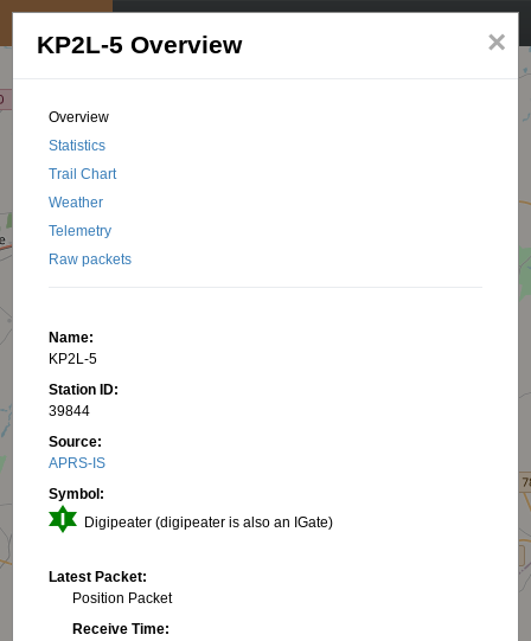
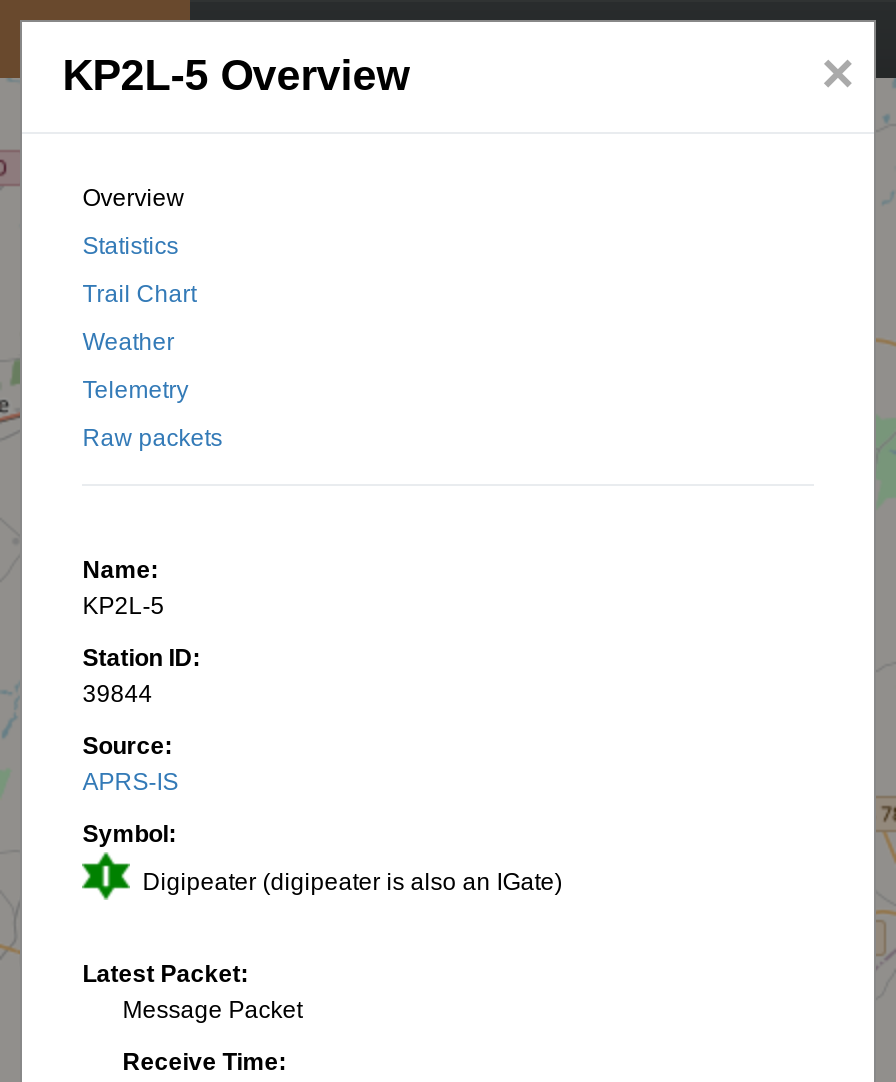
[73,590,172,607] Position Packet -> [122,996,302,1024] Message Packet

